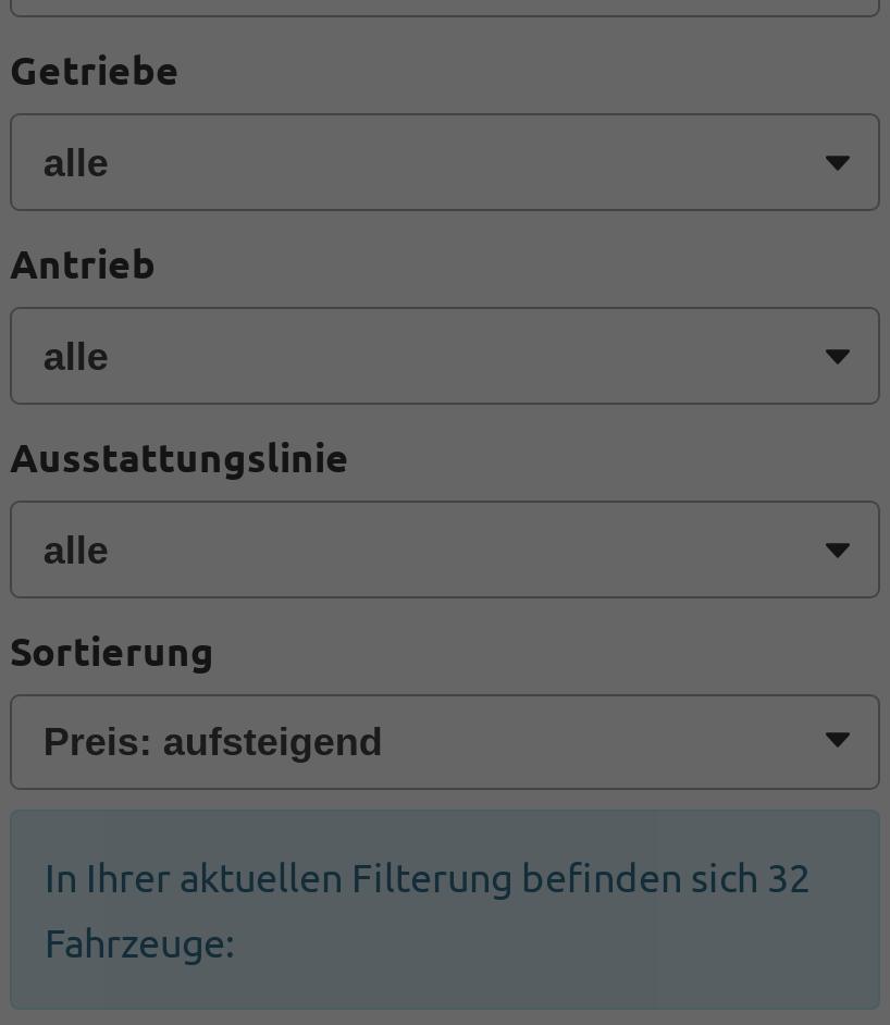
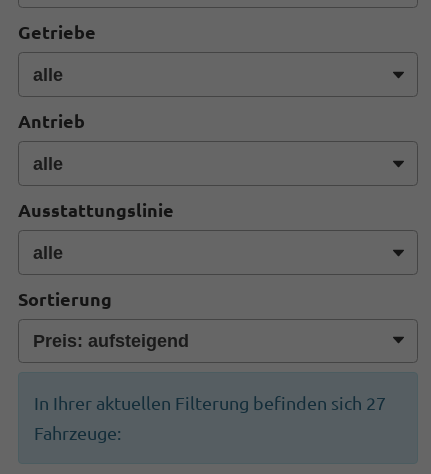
[45,856,811,900] In Ihrer aktuellen Filterung befinden sich 32 -> [34,393,386,413] In Ihrer aktuellen Filterung befinden sich 27

